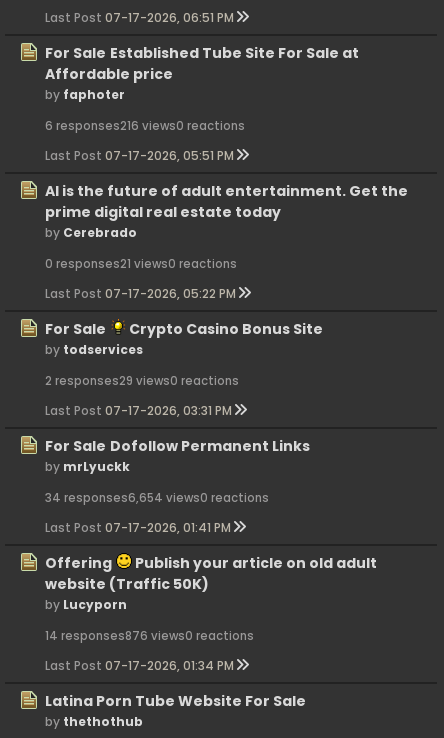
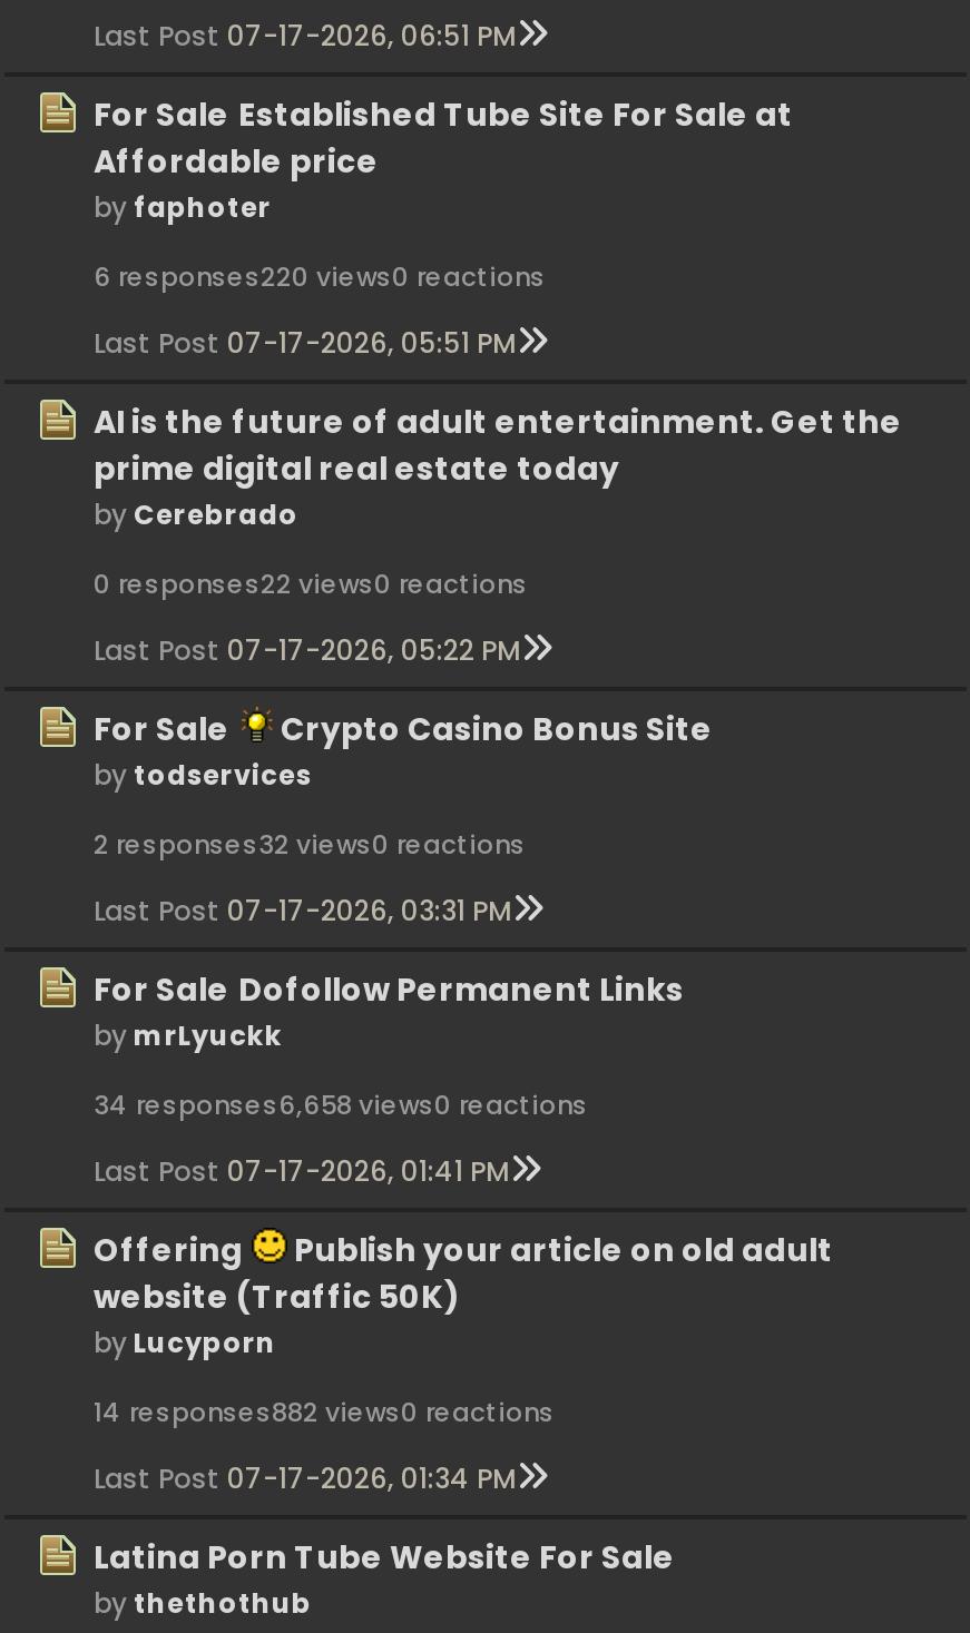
[45,118,245,134] 6 responses216 views0 reactions -> [94,259,546,295] 6 responses220 views0 reactions
[45,256,237,272] 0 responses21 views0 reactions -> [94,567,528,602] 0 responses22 views0 reactions
[45,373,239,389] 2 responses29 views0 reactions -> [94,827,526,863] 2 responses32 views0 reactions
[45,490,269,506] 34 responses6,654 views0 reactions -> [94,1088,588,1123] 34 responses6,658 views0 reactions
[45,628,254,644] 14 responses876 views0 reactions -> [94,1395,555,1430] 14 responses882 views0 reactions

